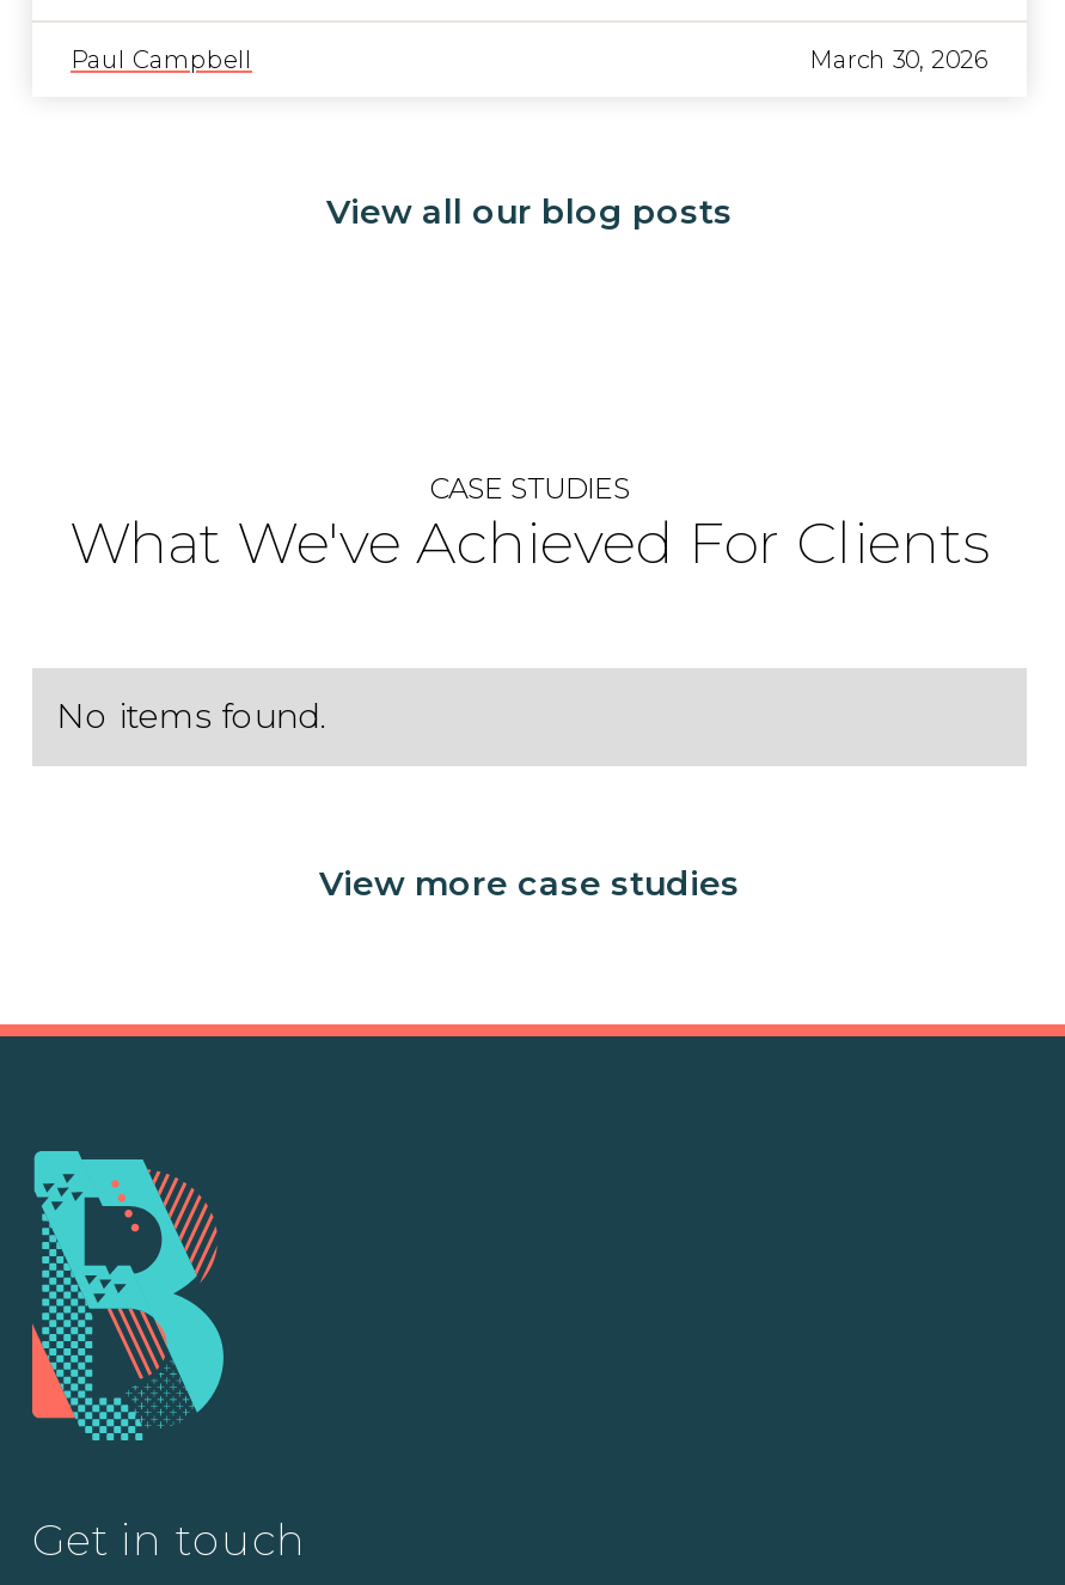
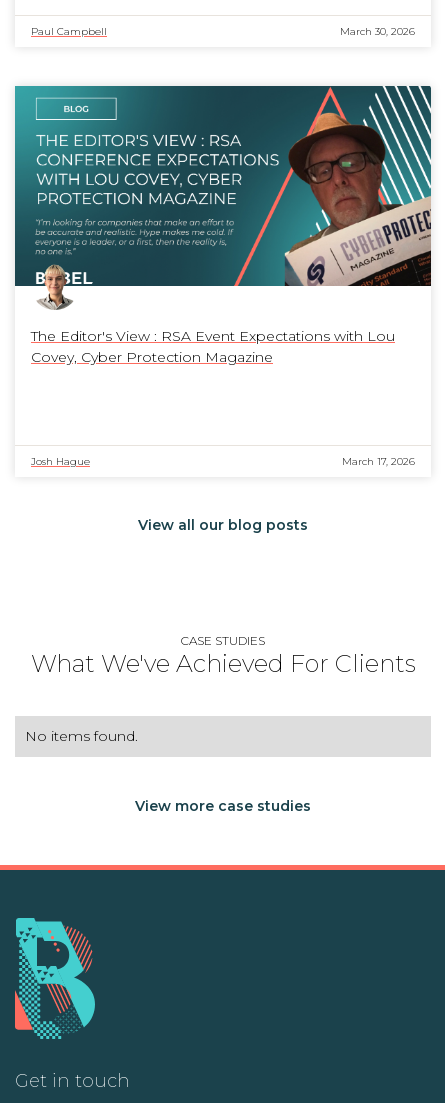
none -> [14,85,432,366] [image] | The Editor's View : RSA Event Expectations with Lou | Covey, Cyber Protection Magazine
none -> [31,455,415,468] Josh Hague | March 17, 2026

